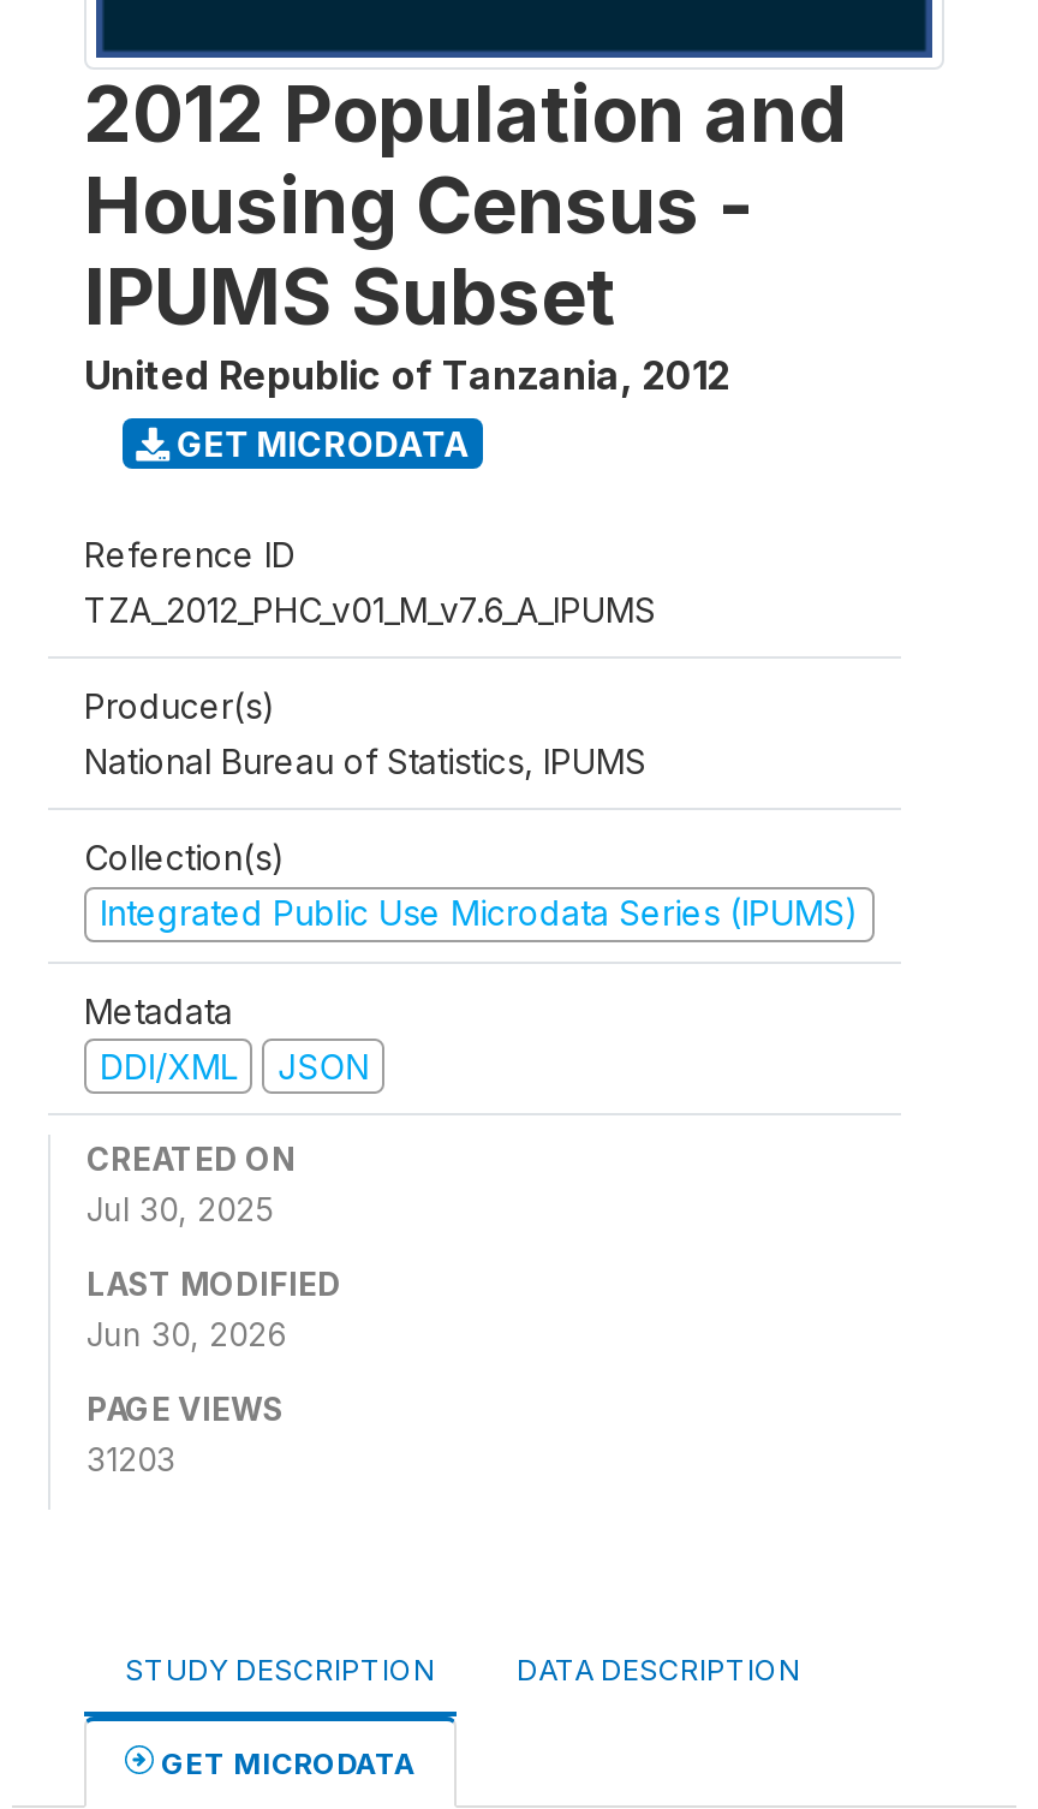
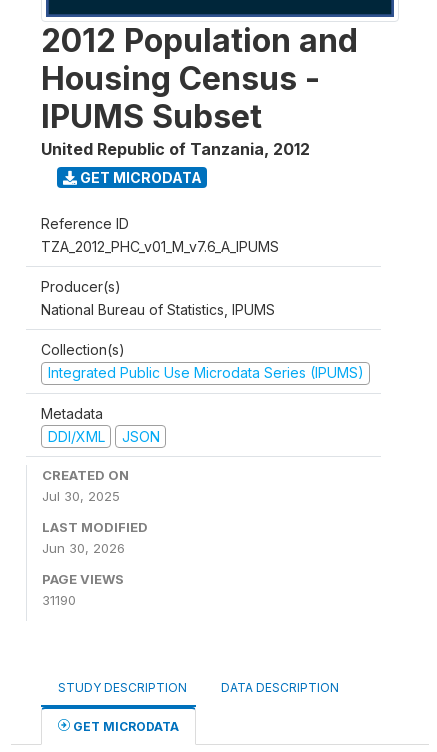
[86,1440,175,1478] 31203 -> [42,592,76,608] 31190

